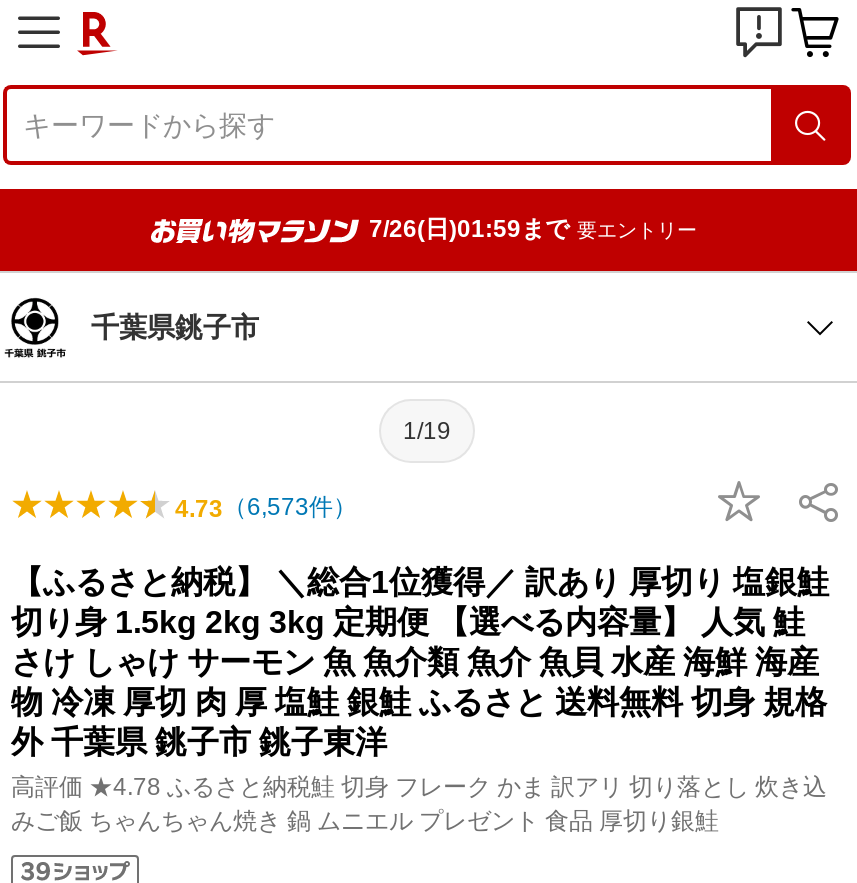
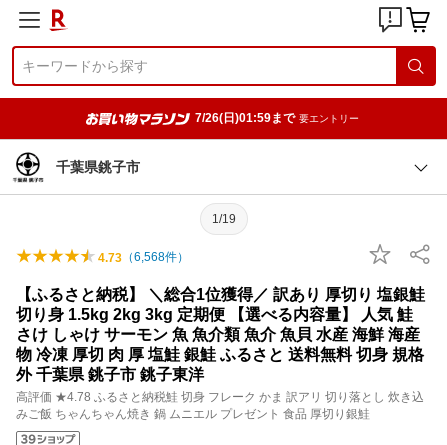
[175,493,357,523] 4.73（6,573件） -> [98,250,189,265] 4.73（6,568件）

